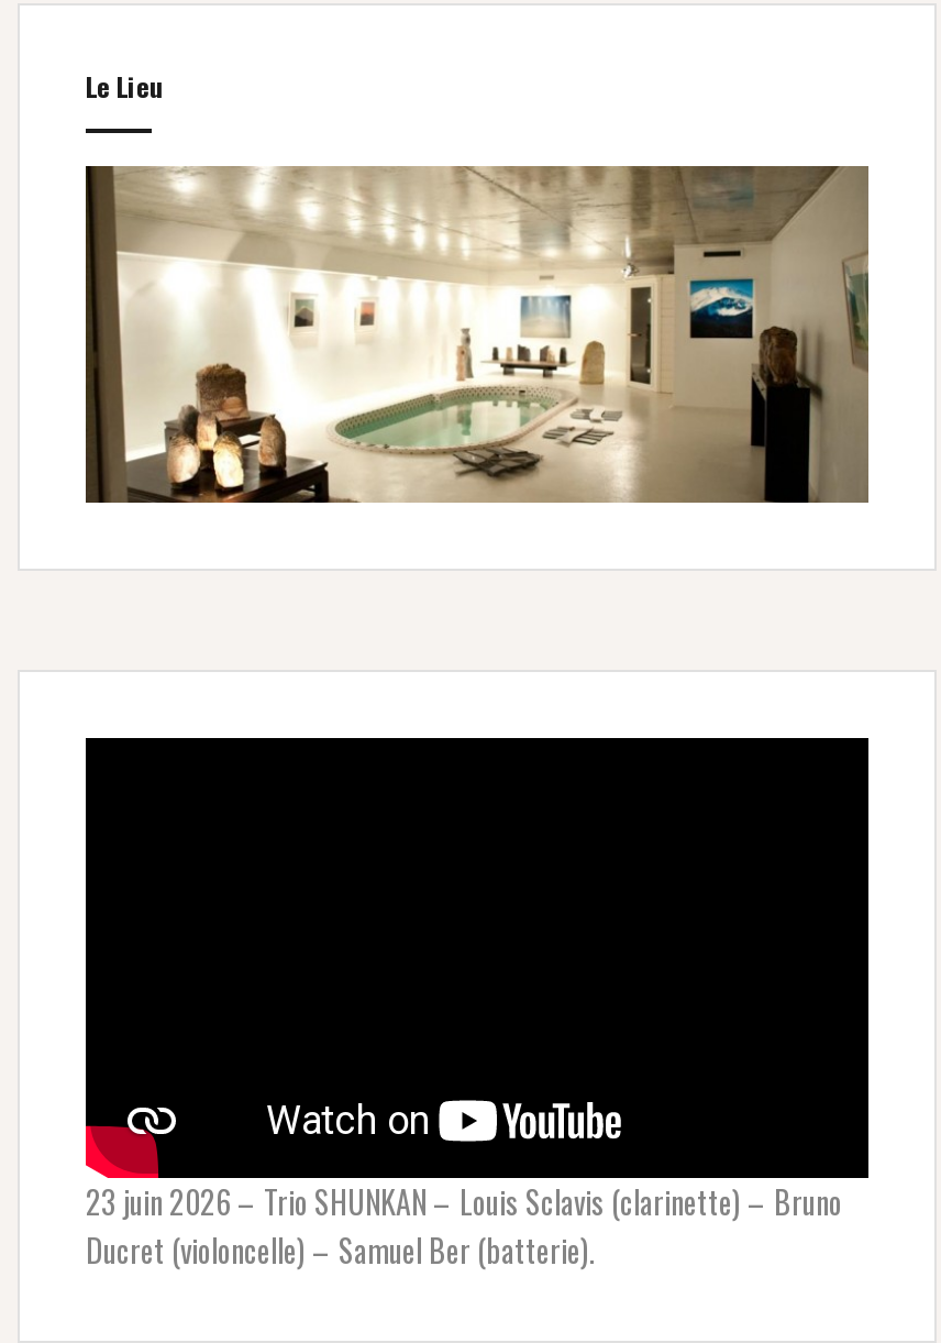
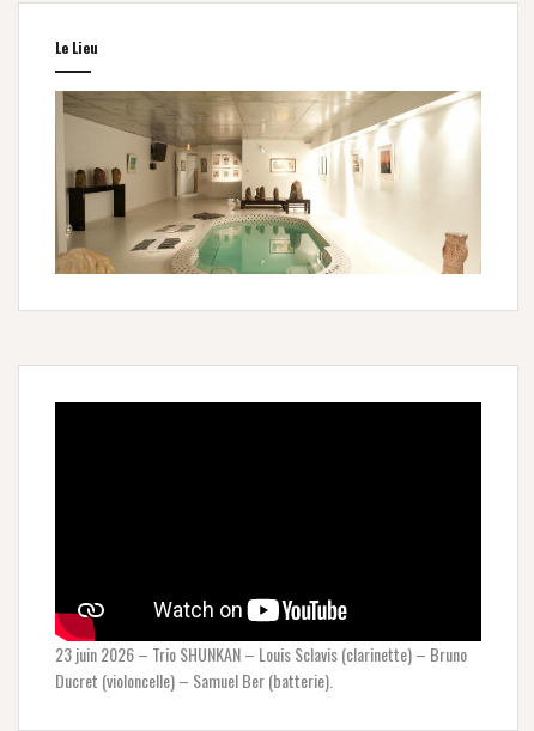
[86,164,868,505] [image] -> [55,90,480,275] [image]

